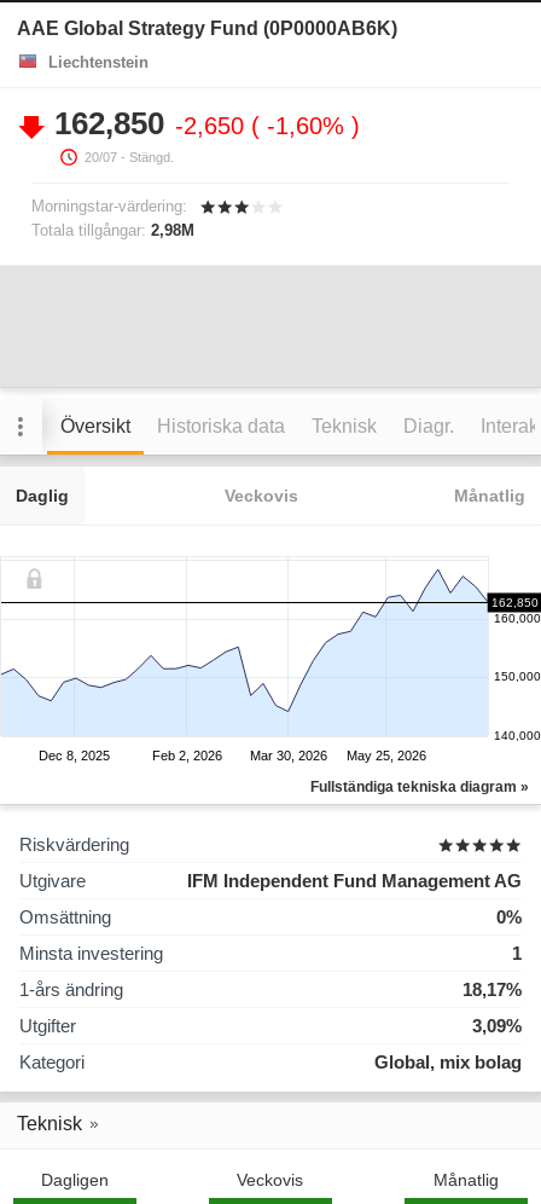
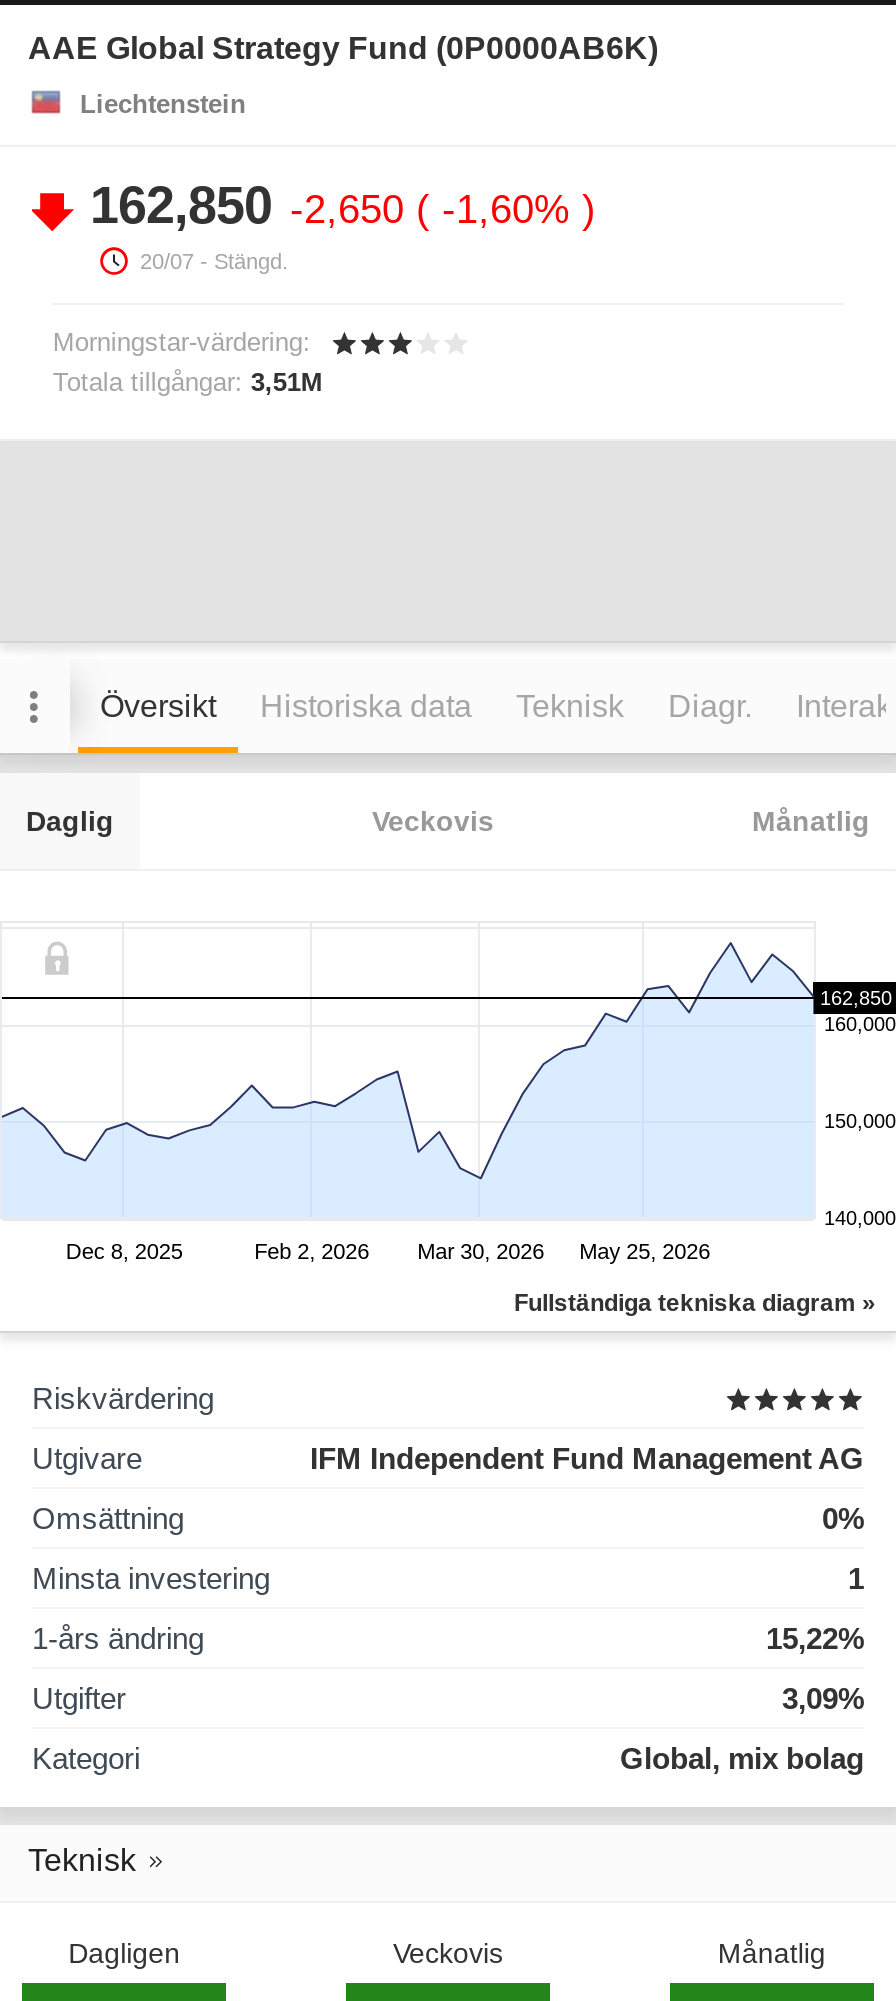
[32,221,195,239] Totala tillgångar: 2,98M -> [53,367,323,397] Totala tillgångar: 3,51M
[463,979,522,1000] 18,17% -> [766,1621,864,1655] 15,22%

